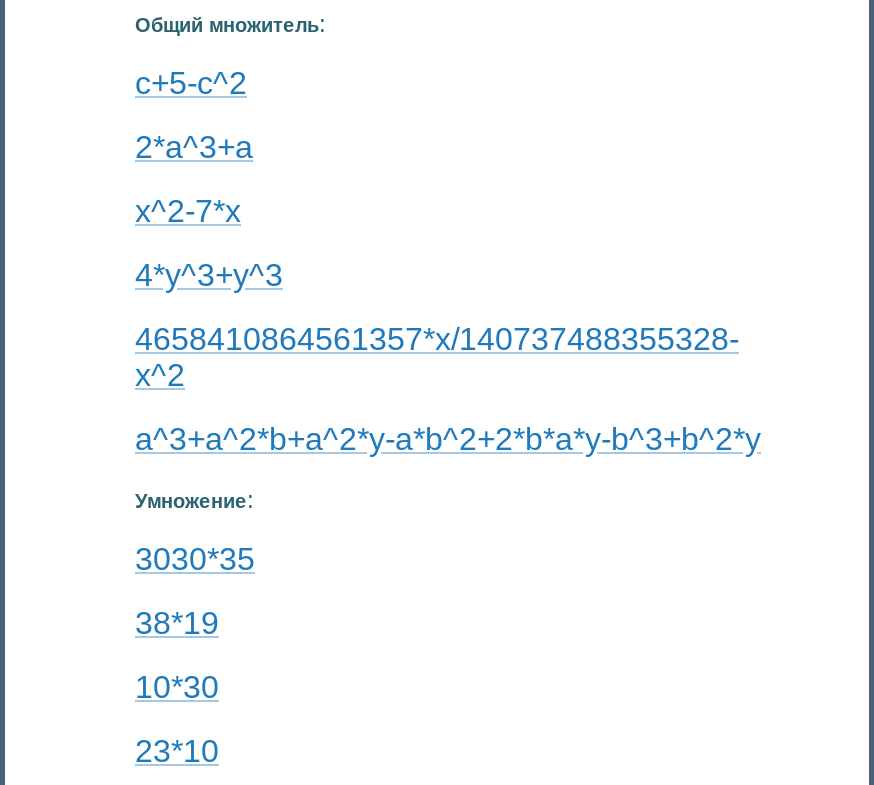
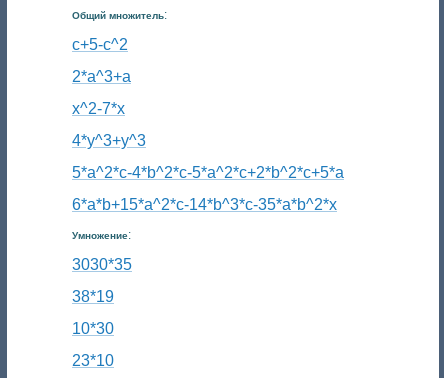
[135,322,739,392] 4658410864561357*x/140737488355328- | x^2 -> [72,164,344,181] 5*a^2*c-4*b^2*c-5*a^2*c+2*b^2*c+5*a
[135,422,761,456] a^3+a^2*b+a^2*y-a*b^2+2*b*a*y-b^3+b^2*y -> [72,196,337,213] 6*a*b+15*a^2*c-14*b^3*c-35*a*b^2*x

